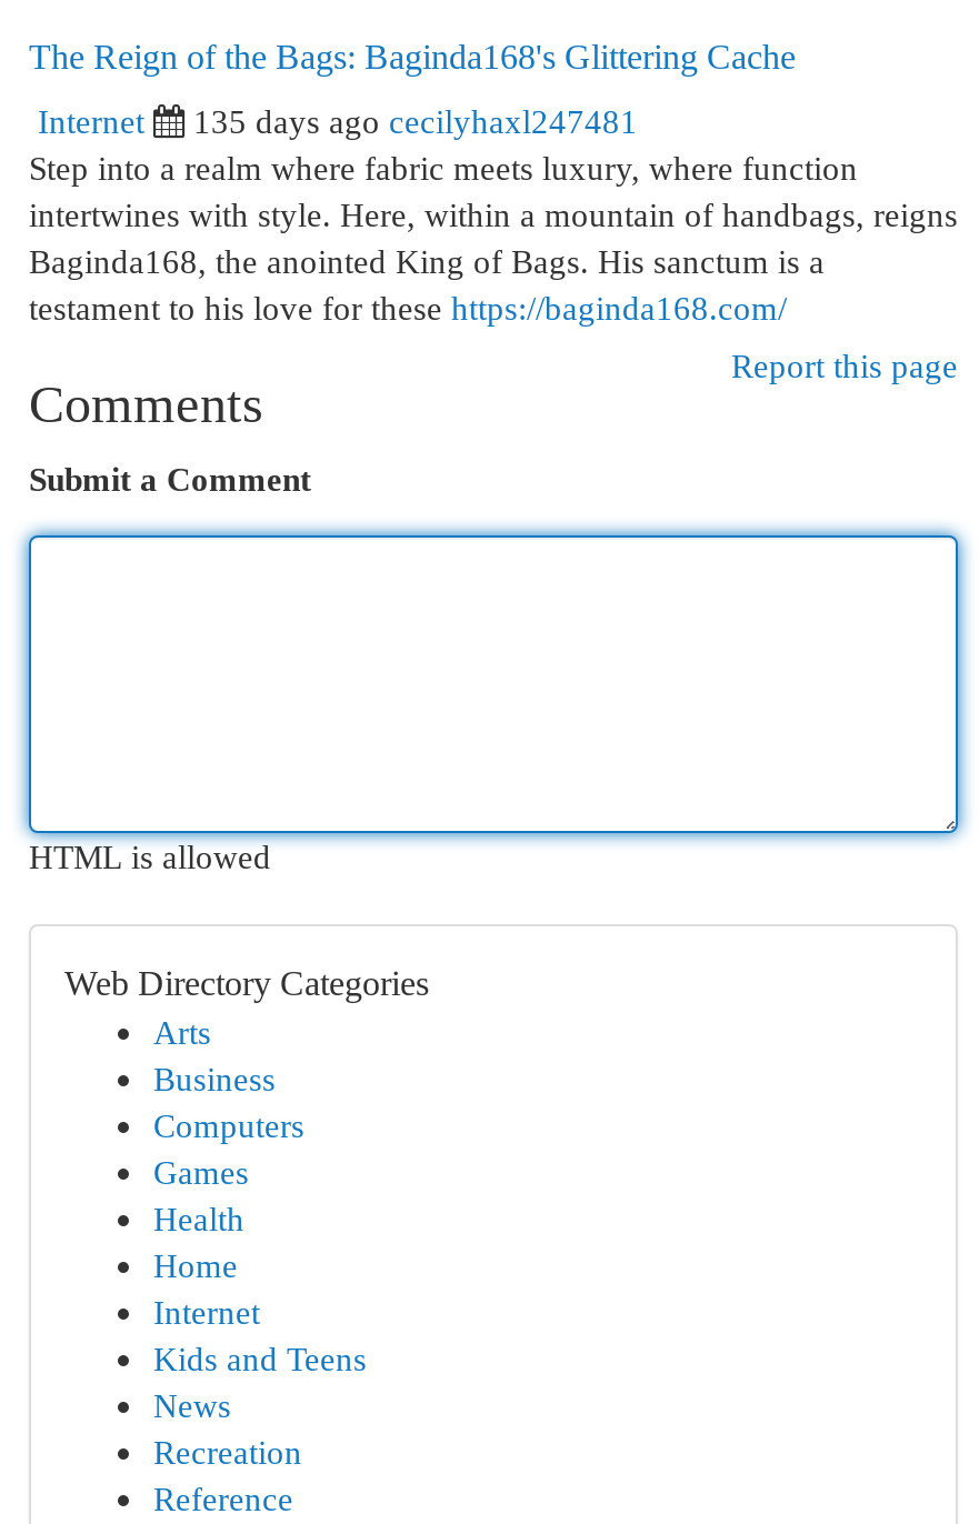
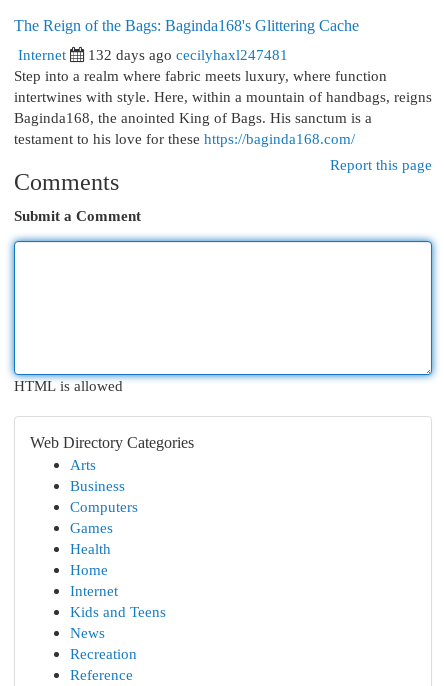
[193,102,638,140] 135 days ago cecilyhaxl247481 -> [88,46,288,63] 132 days ago cecilyhaxl247481

